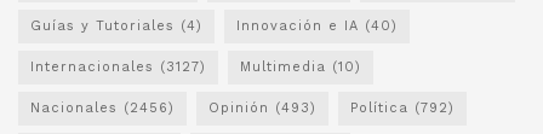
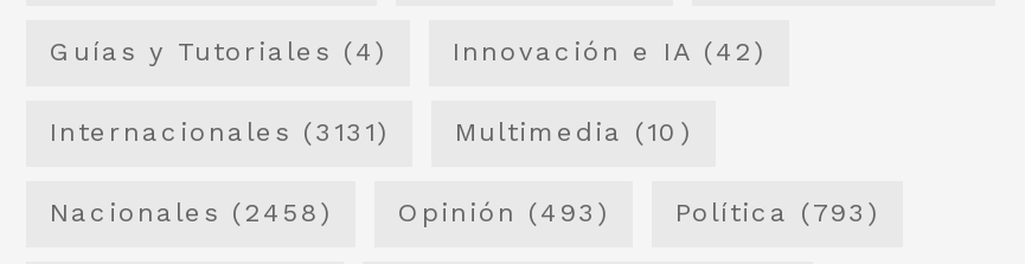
[236,18,398,34] Innovación e IA (40) -> [453,37,765,68] Innovación e IA (42)
[30,60,206,75] Internacionales (3127) -> [50,118,389,149] Internacionales (3131)
[30,101,175,116] Nacionales (2456) -> [50,198,332,229] Nacionales (2458)
[350,101,455,116] Política (792) -> [675,198,879,229] Política (793)

